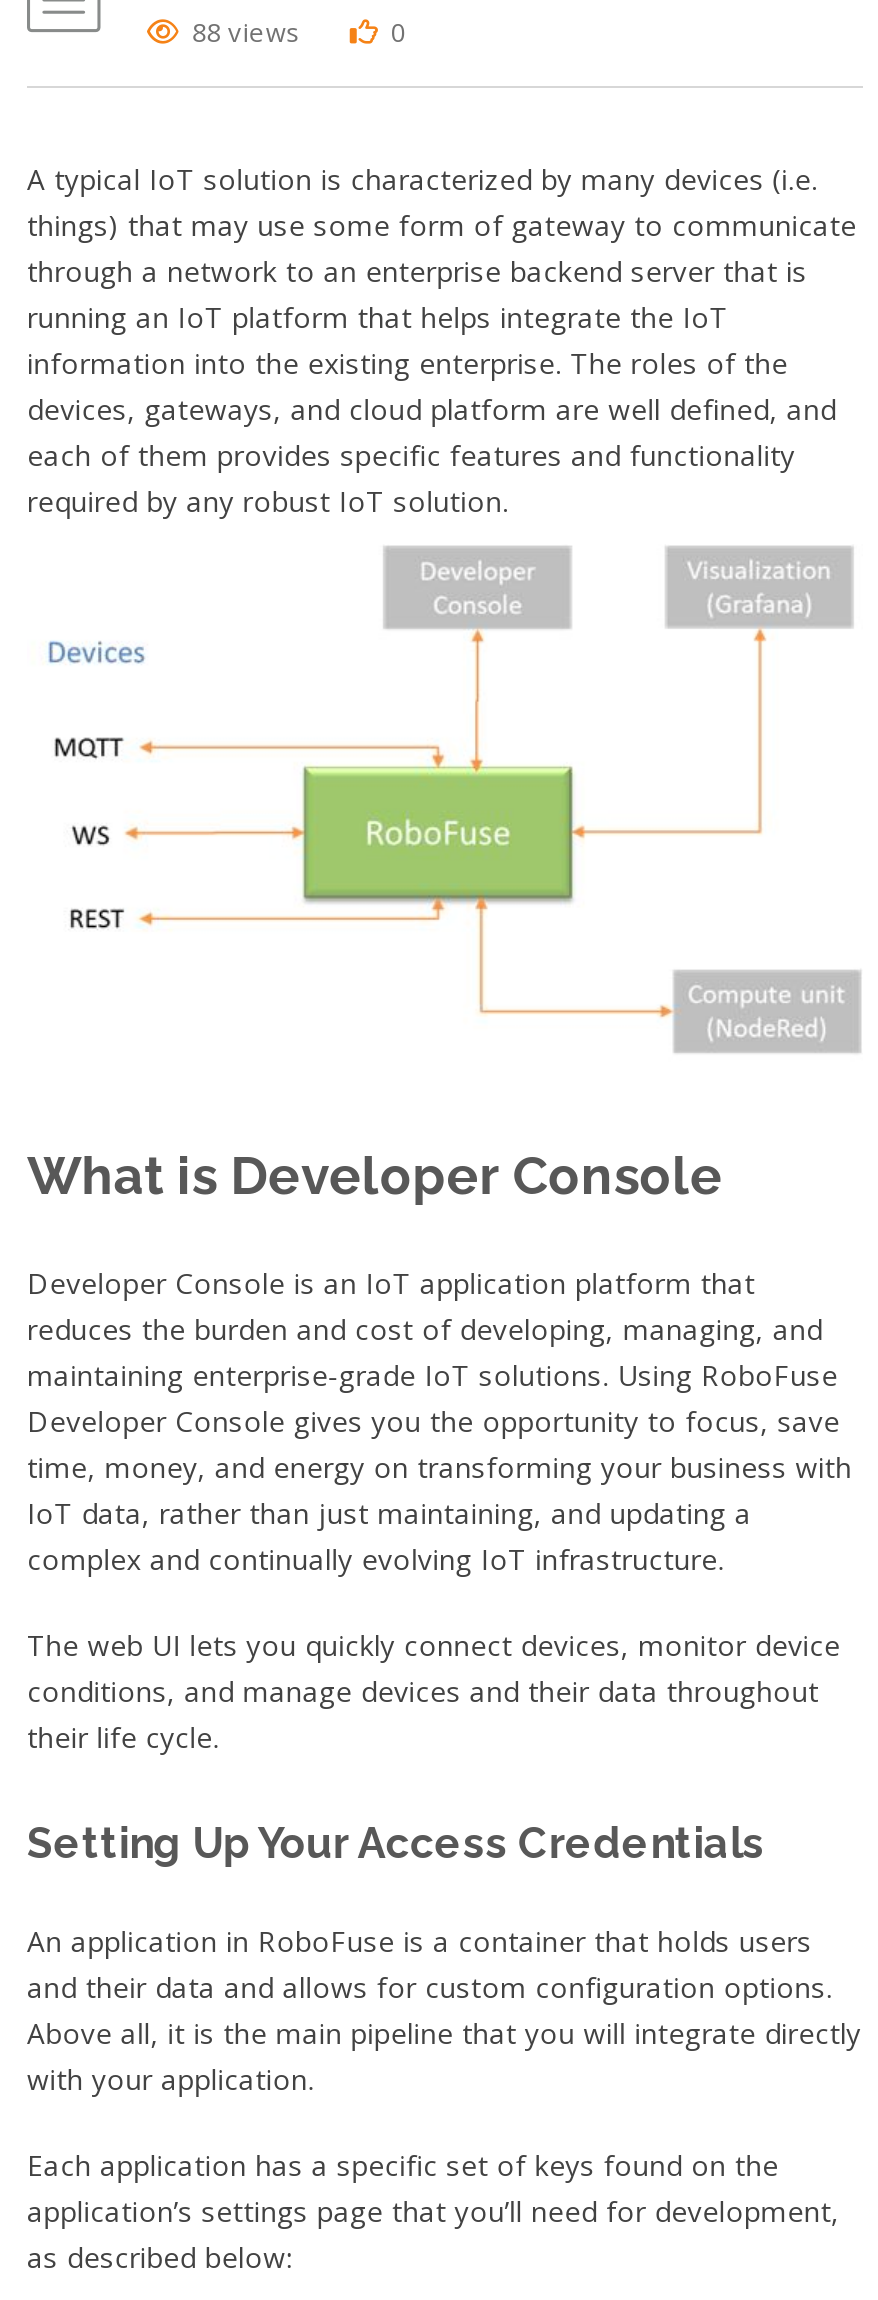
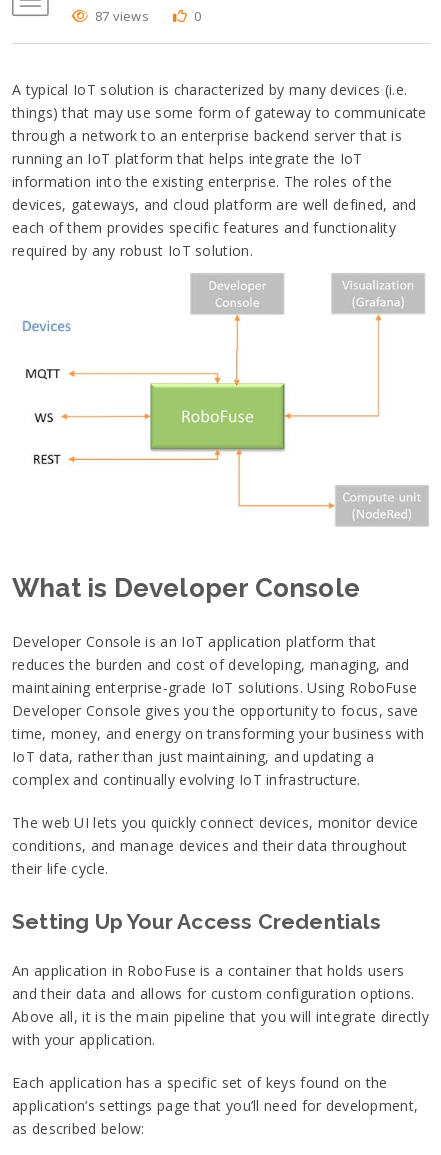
[192,14,301,50] 88 views -> [95,7,149,25] 87 views

